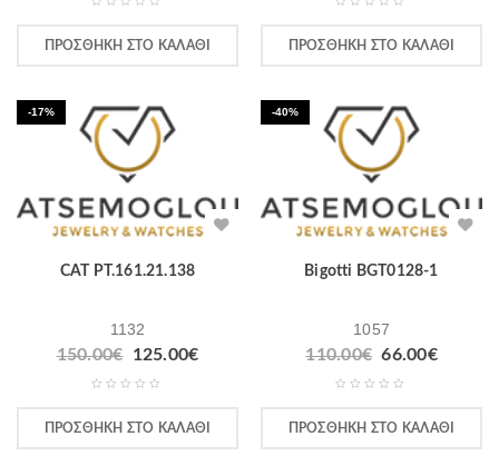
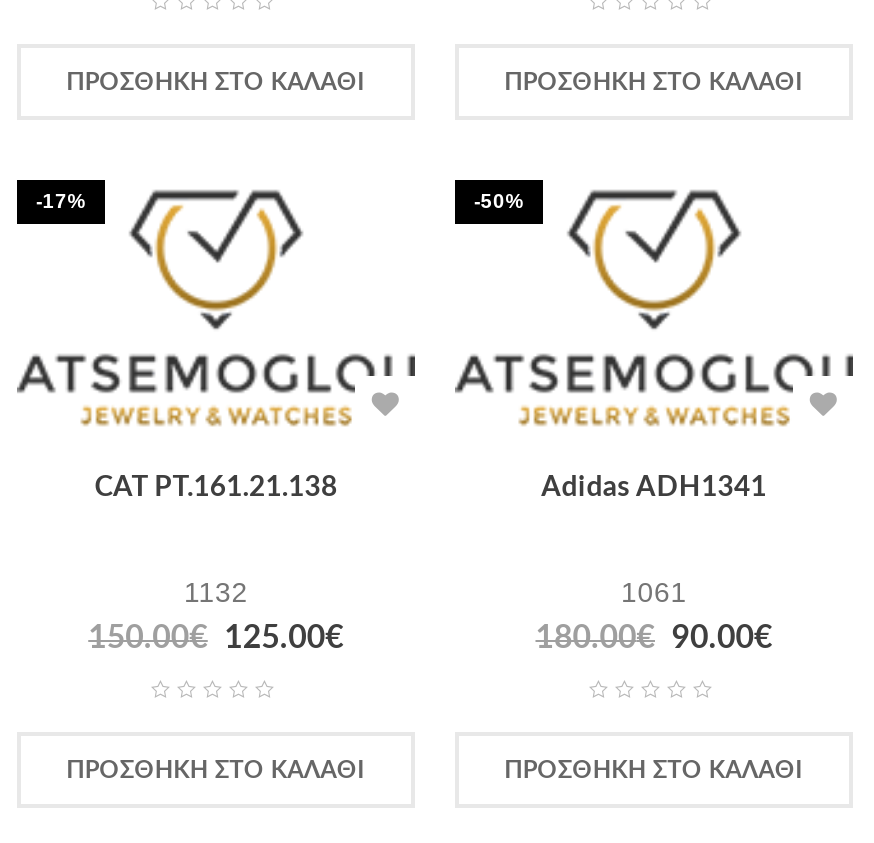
[271,106,299,118] -40% -> [474,190,524,212] -50%
[304,263,439,279] Bigotti BGT0128-1 -> [541,474,767,502] Adidas ADH1341
[305,320,438,363] 1057 | 110.00€ 66.00€ -> [535,576,773,654] 1061 | 180.00€ 90.00€

